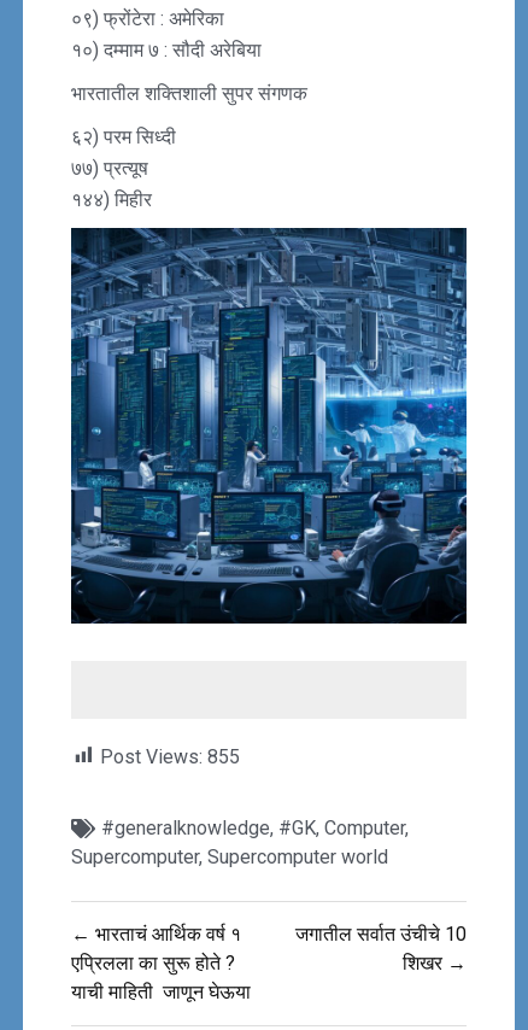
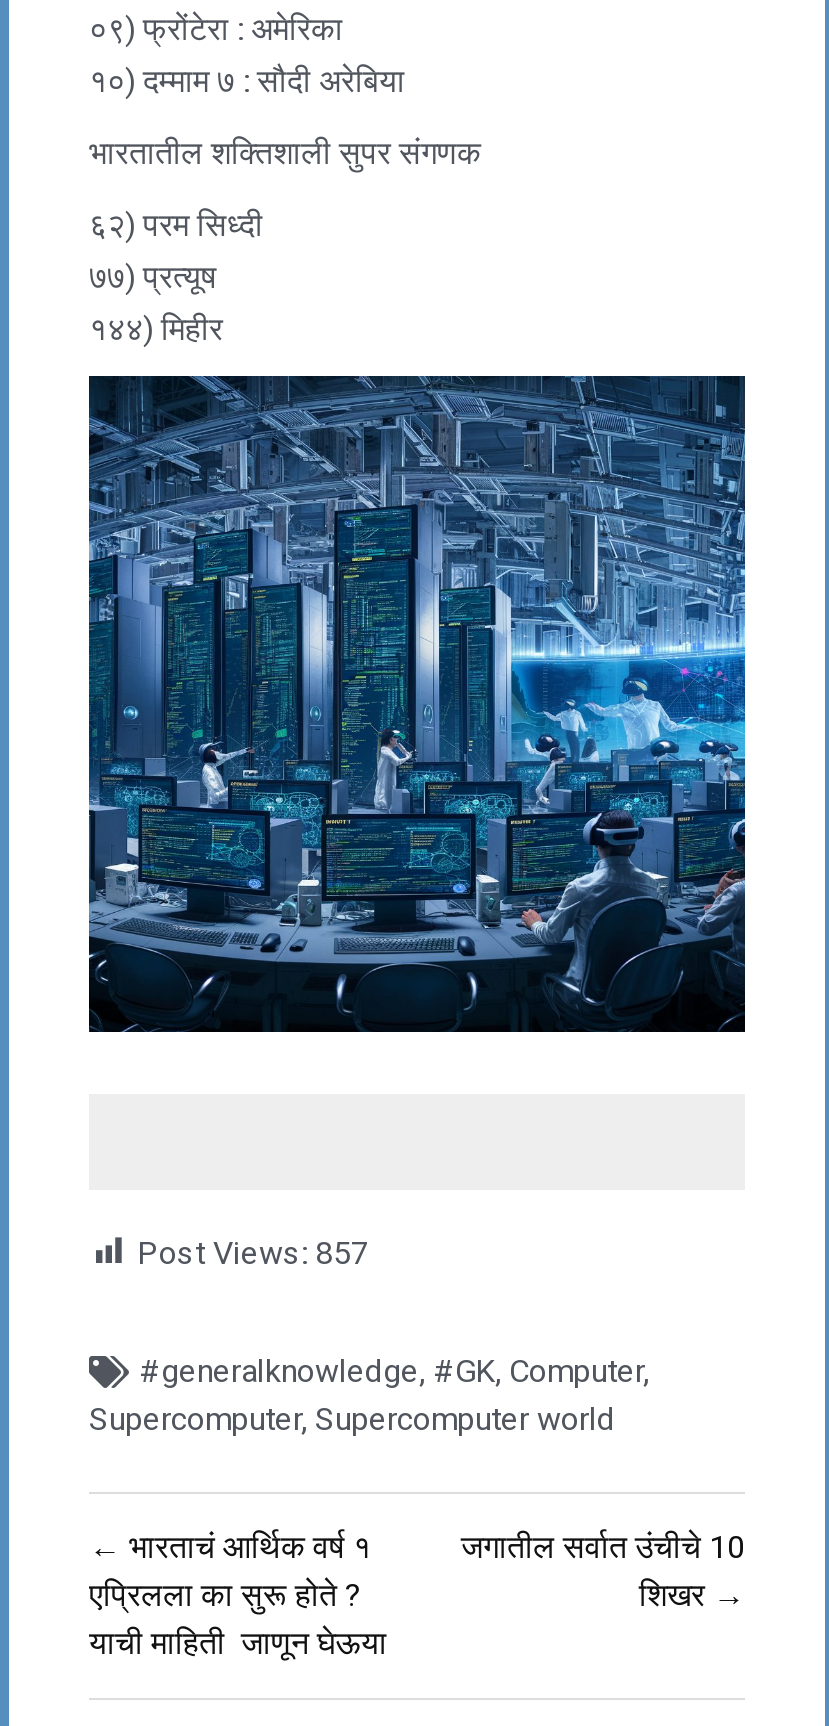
[100,745,240,768] Post Views: 855 -> [137,1233,369,1271] Post Views: 857

